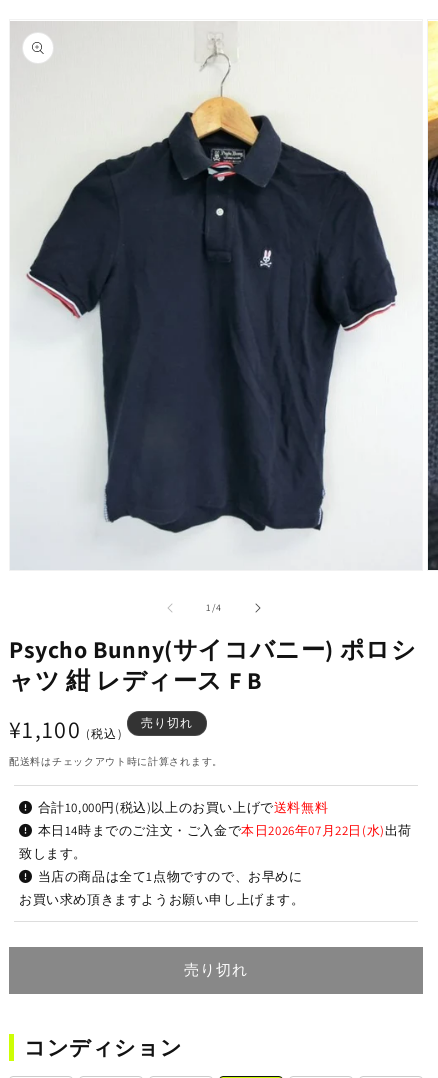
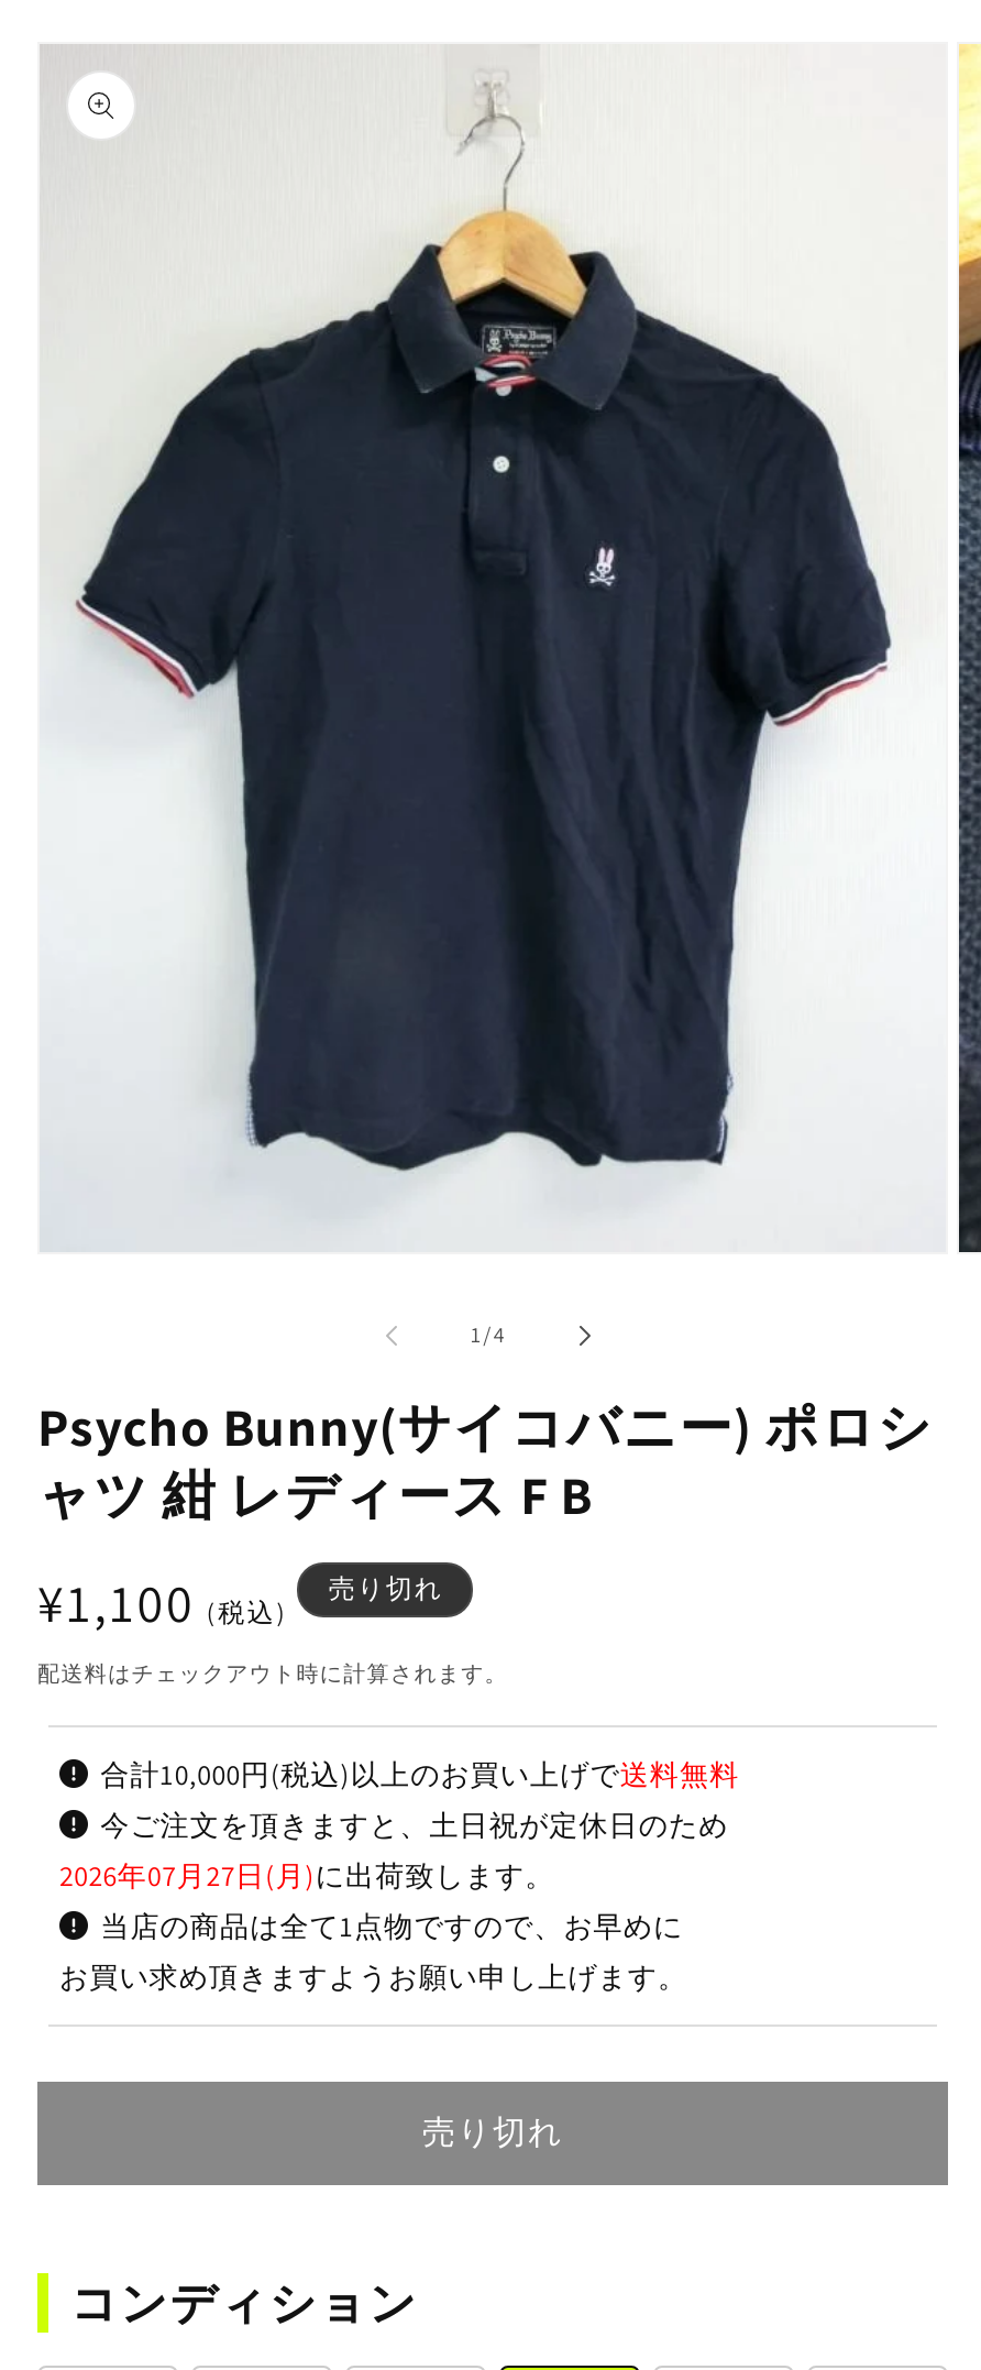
[19,822,412,862] 本日14時までのご注文・ご入金で本日2026年07月22日(水)出荷 | 致します。 -> [59,1806,728,1894] 今ご注文を頂きますと、土日祝が定休日のため | 2026年07月27日(月)に出荷致します。

